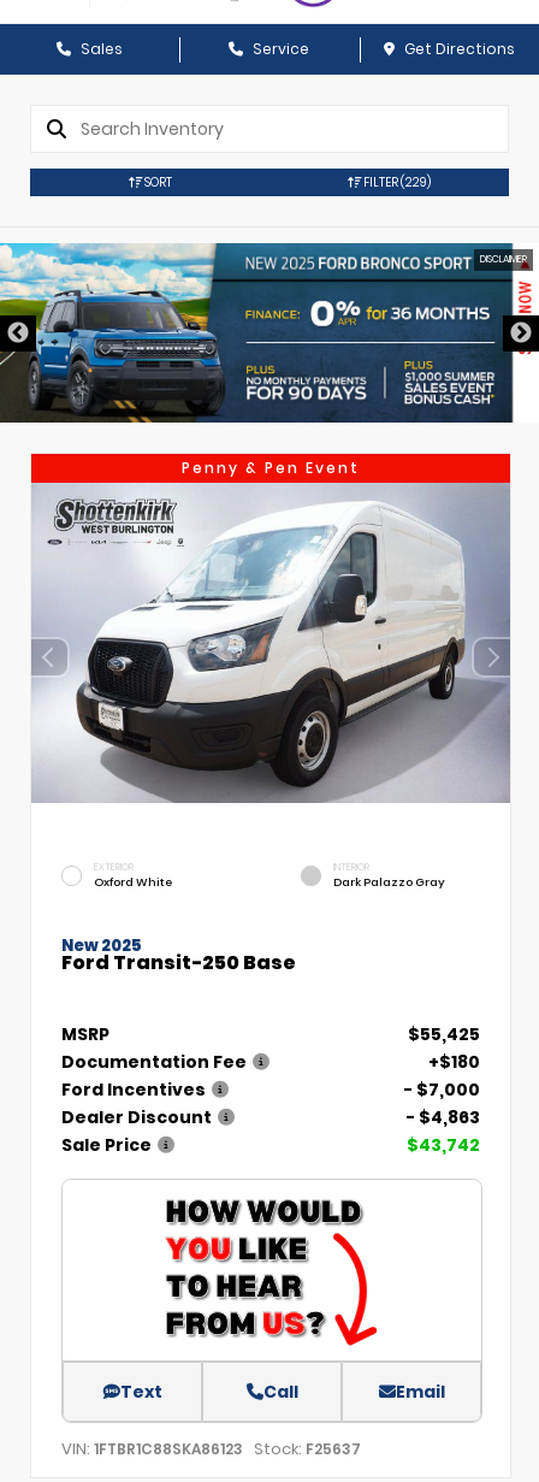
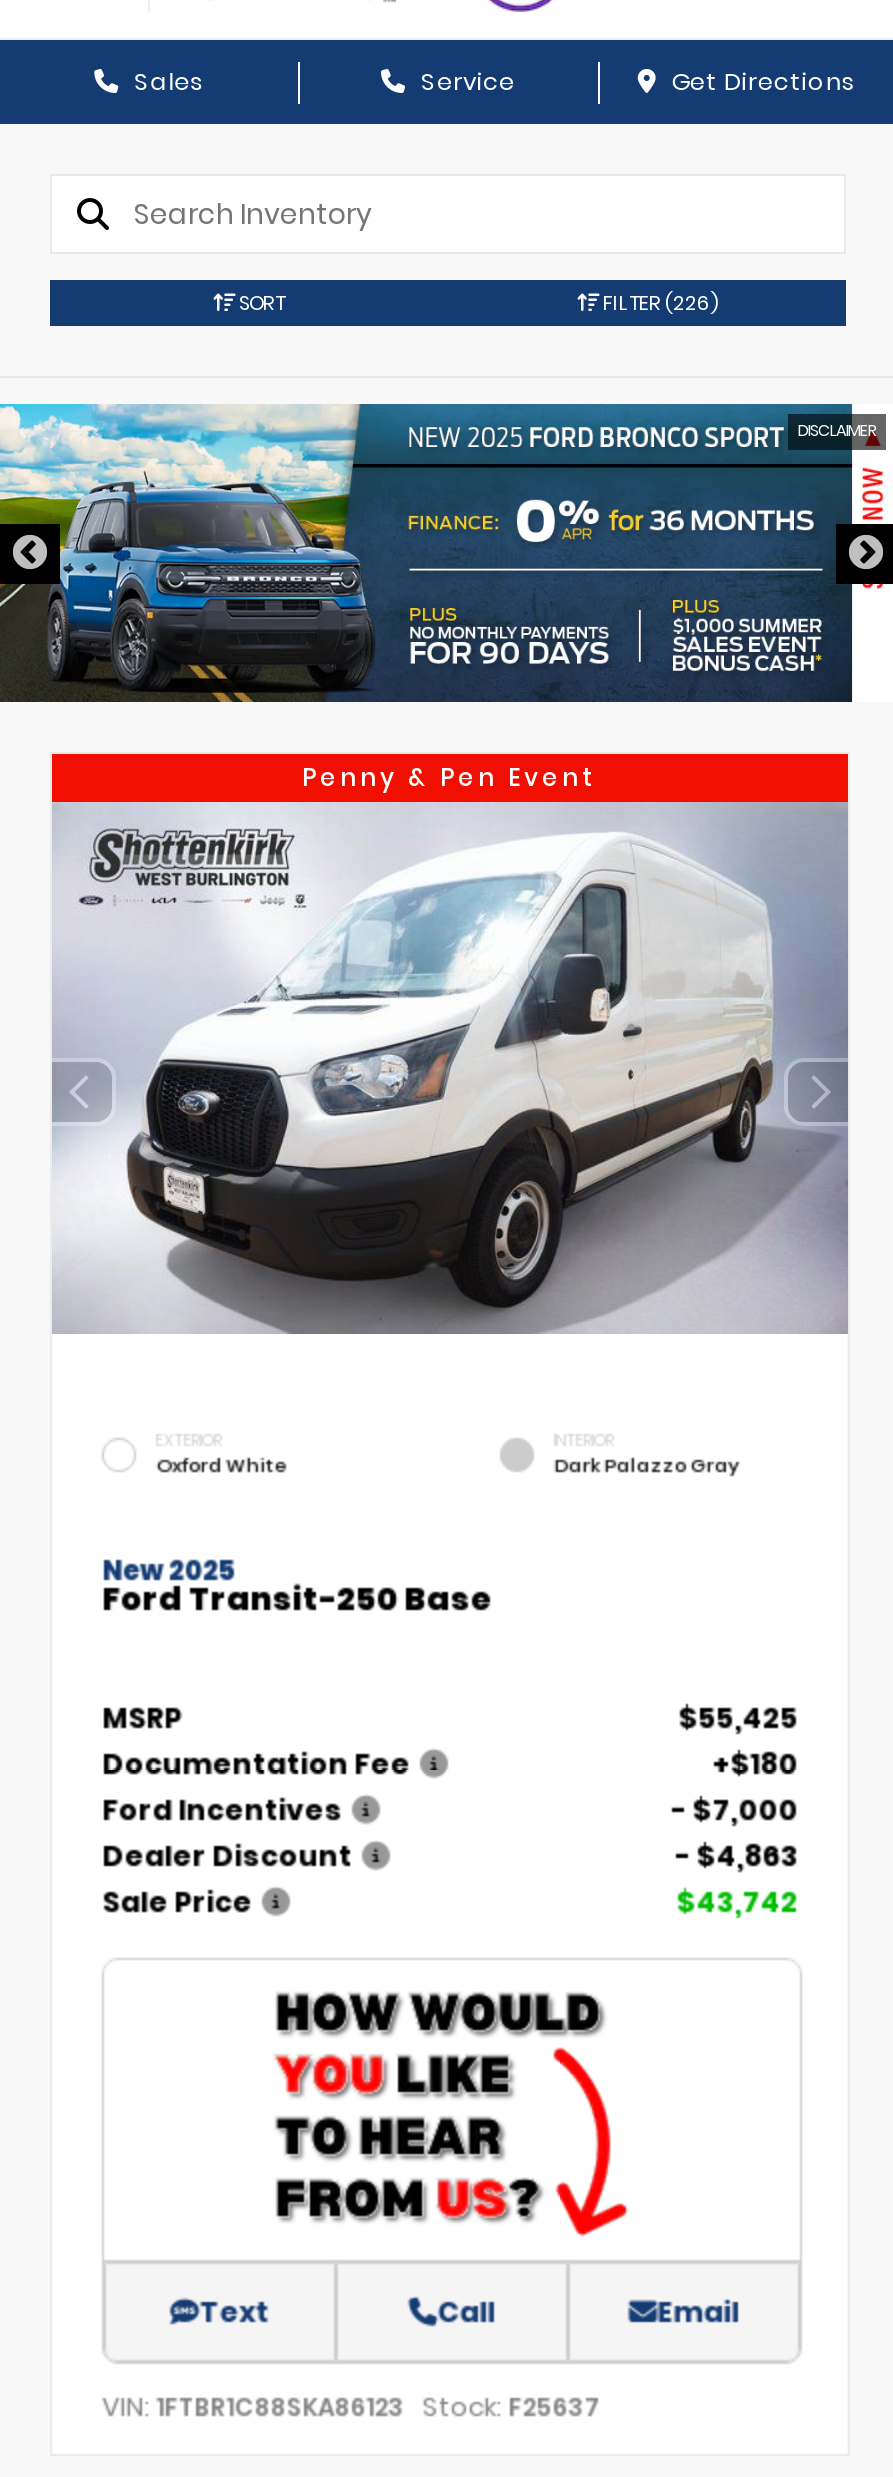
[361,173,431,191] FILTER (229) -> [599,288,717,318] FILTER (226)

